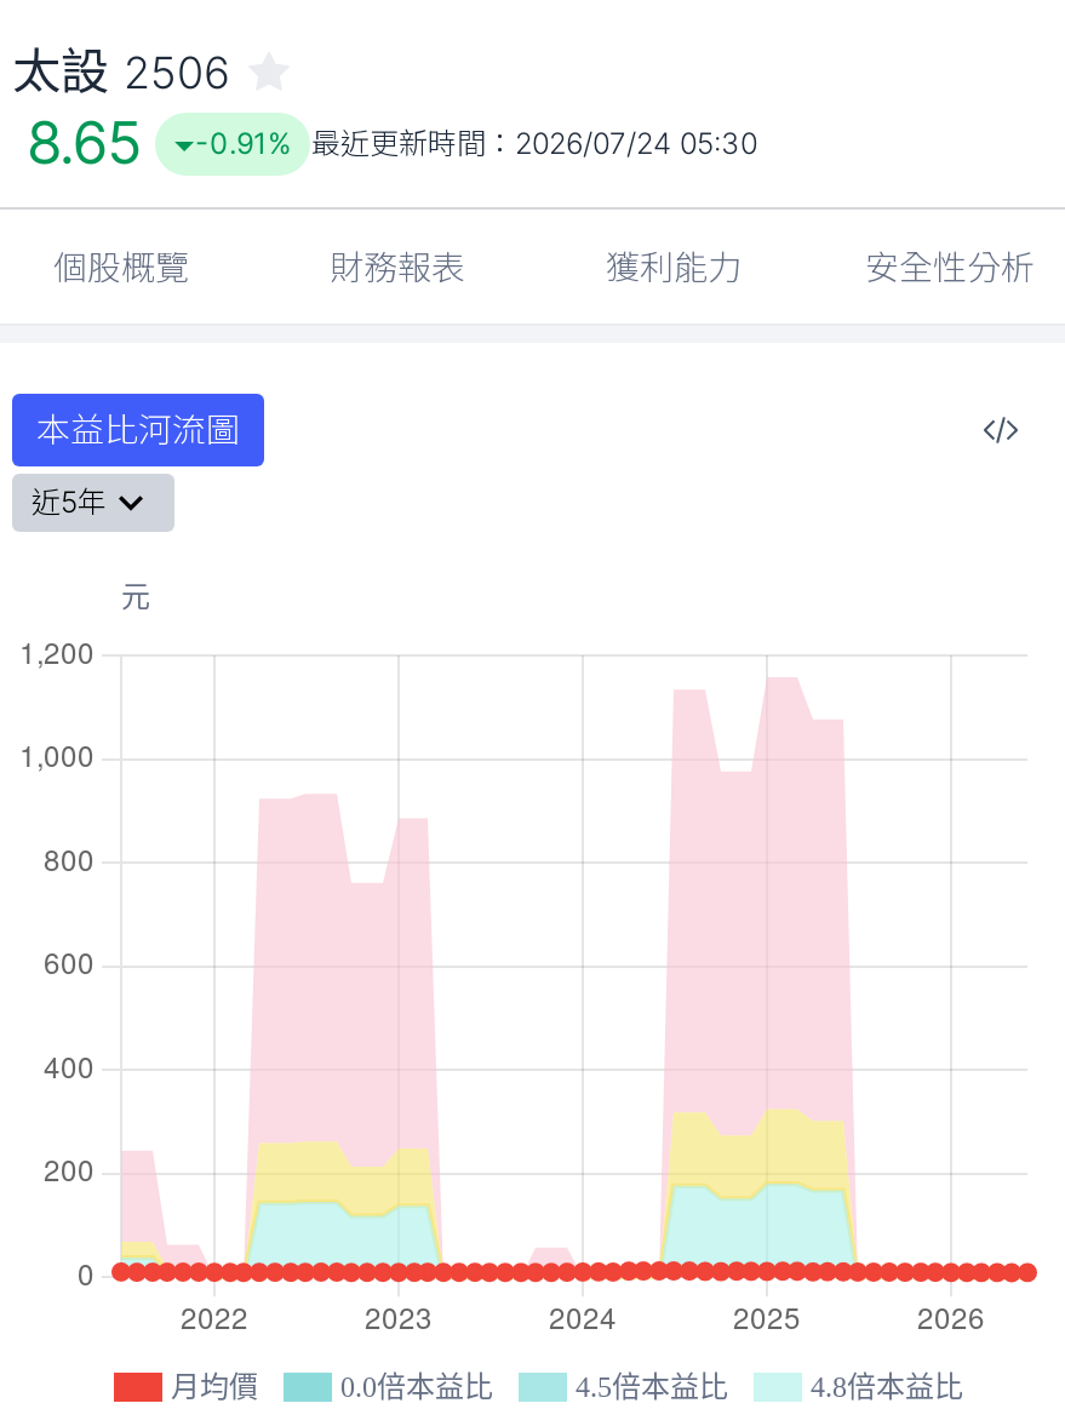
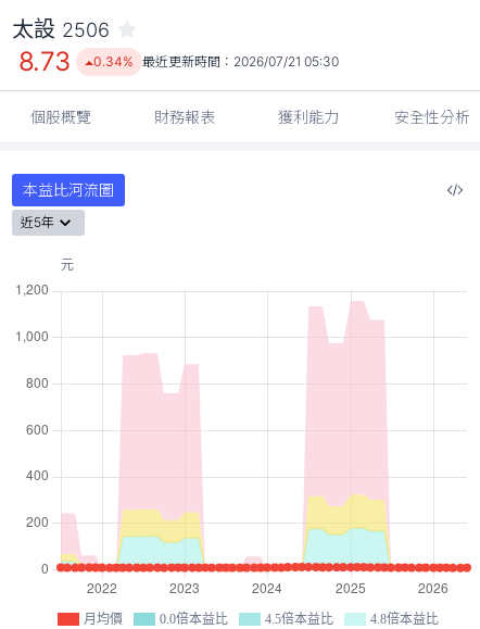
[27,108,142,178] 8.65 -> [18,46,70,77] 8.73
[195,125,757,161] -0.91% 最近更新時間：2026/07/24 05:30 -> [94,53,339,70] 0.34% 最近更新時間：2026/07/21 05:30

